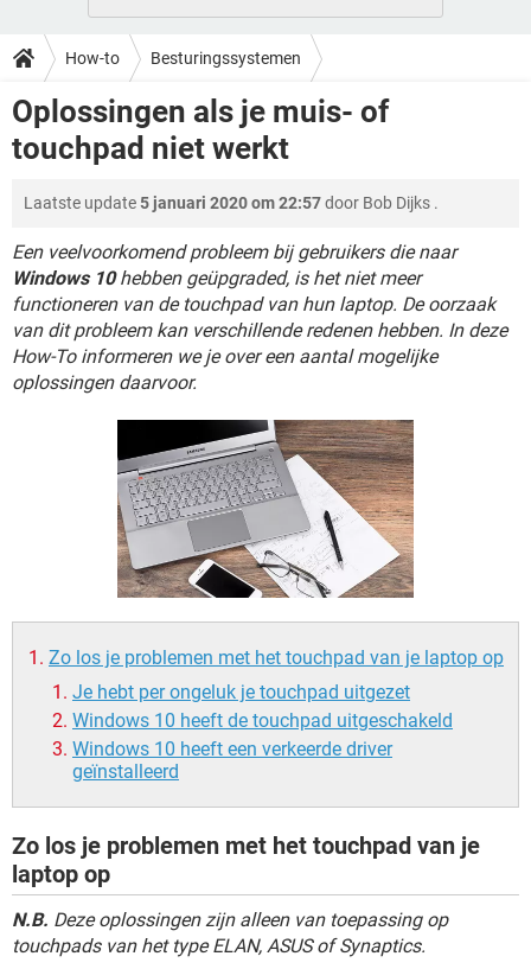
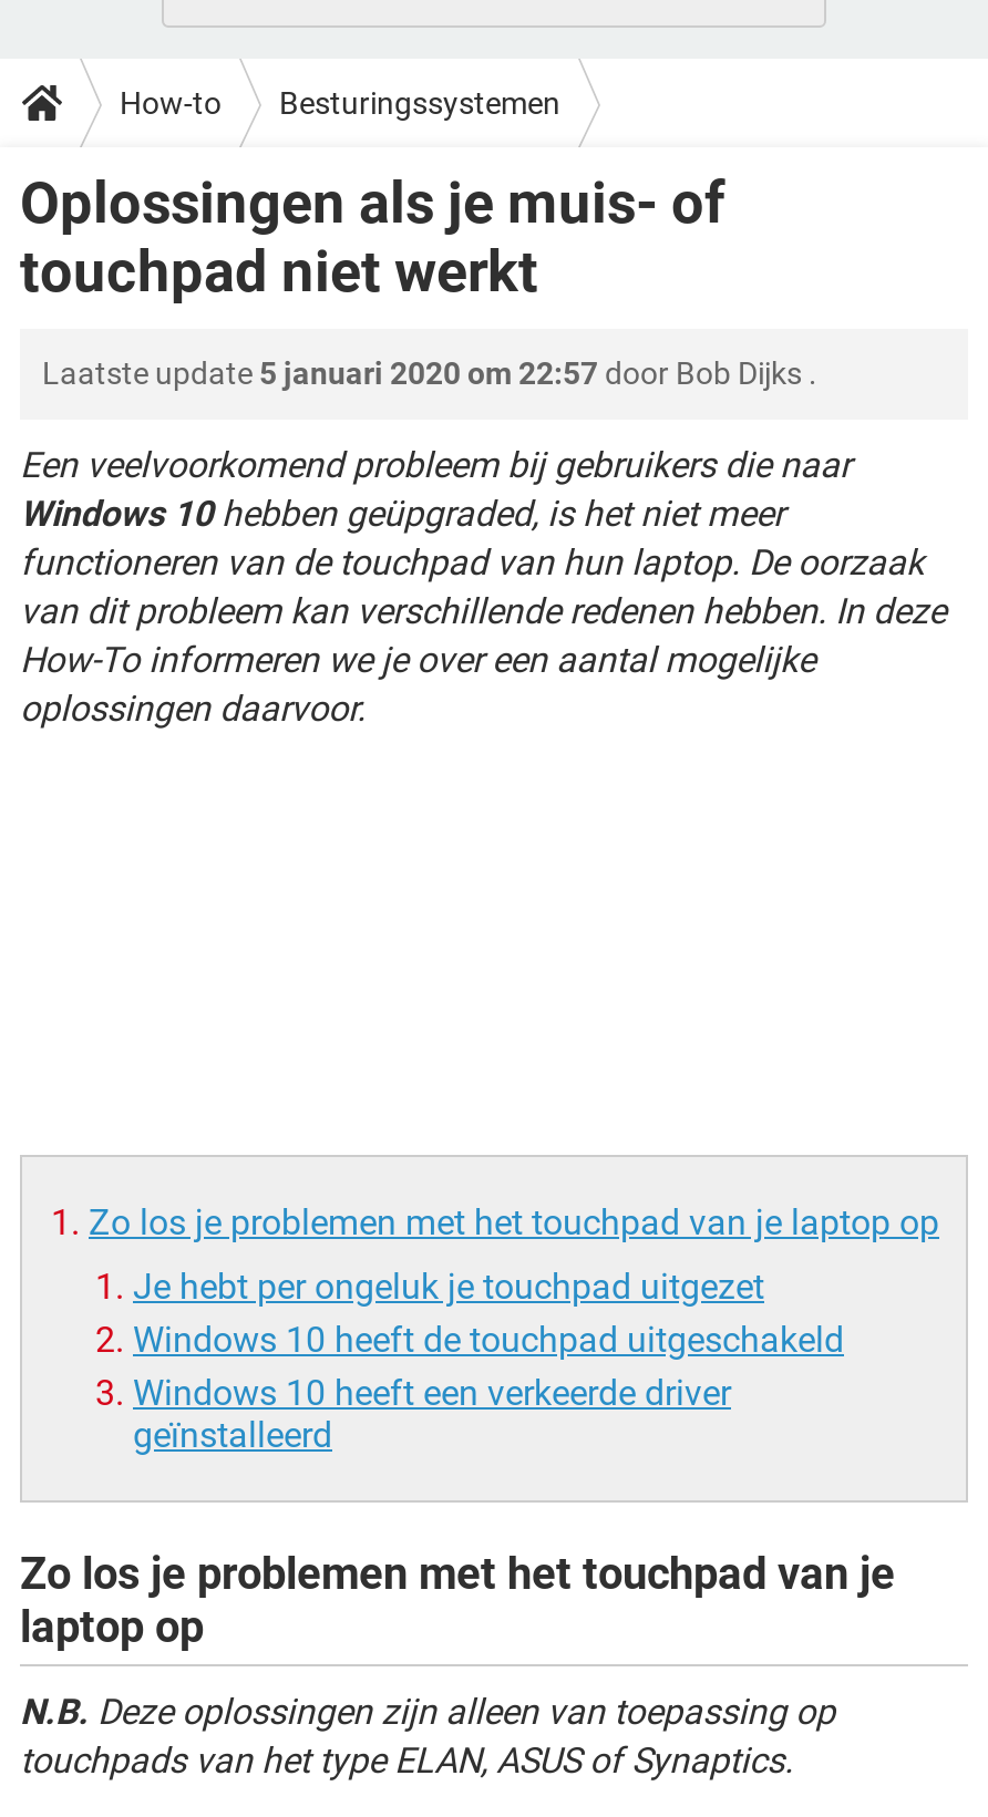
[116,419,415,599] [image] -> none

